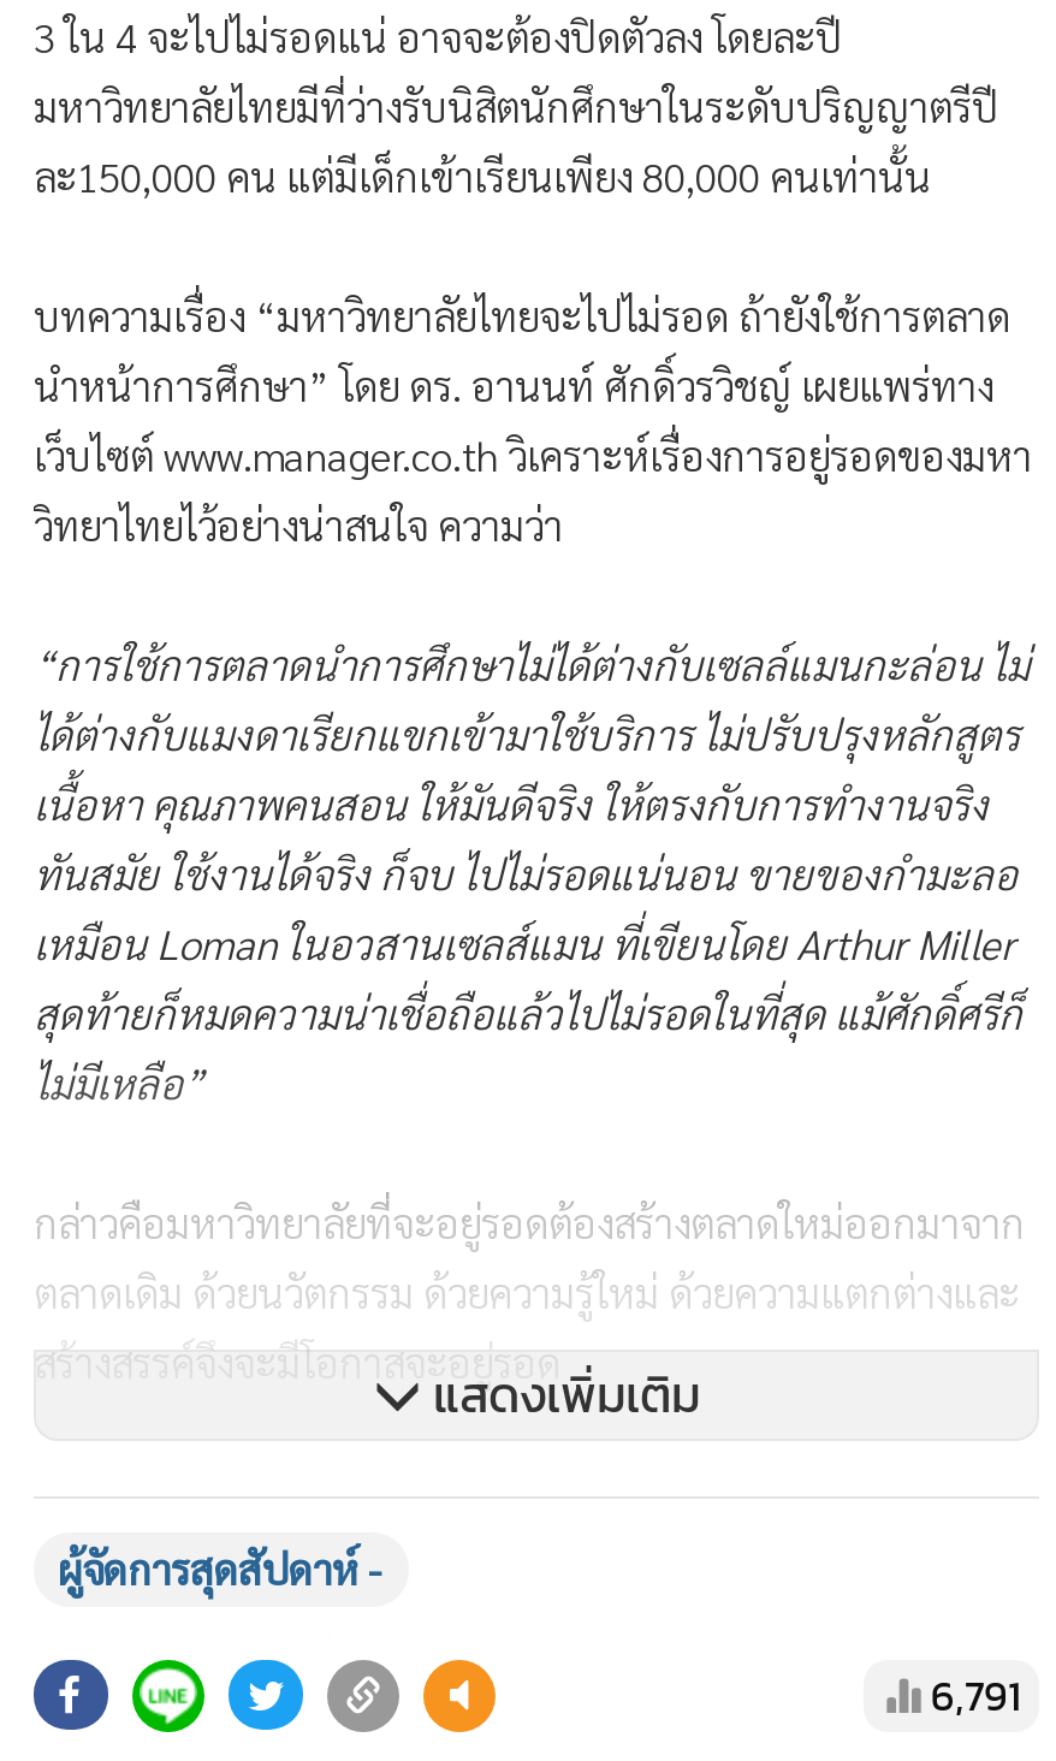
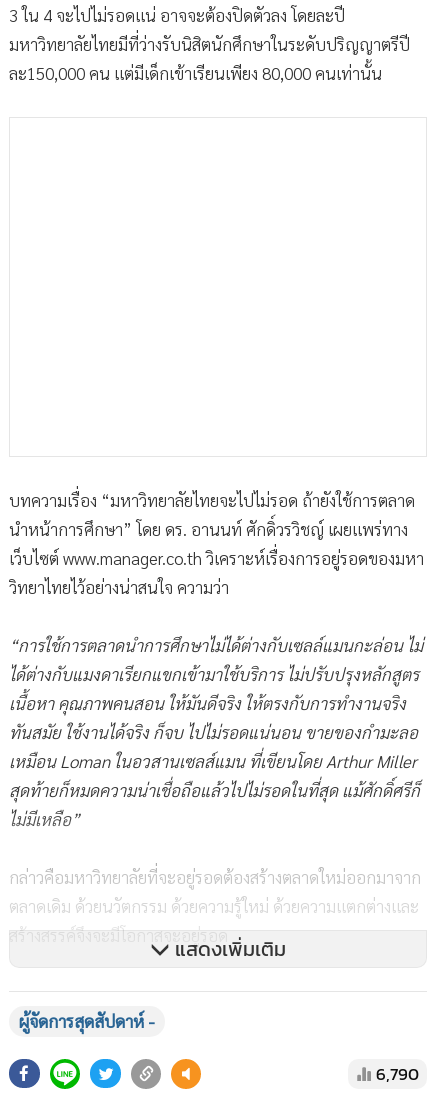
[931,1665,1020,1727] 6,791 -> [376,1061,419,1087] 6,790

